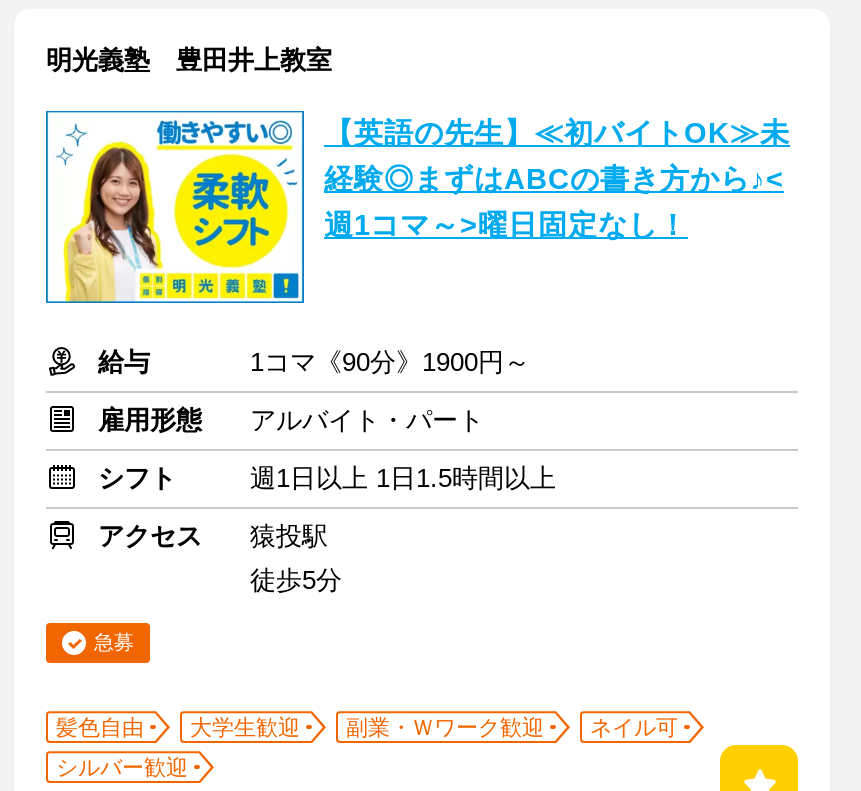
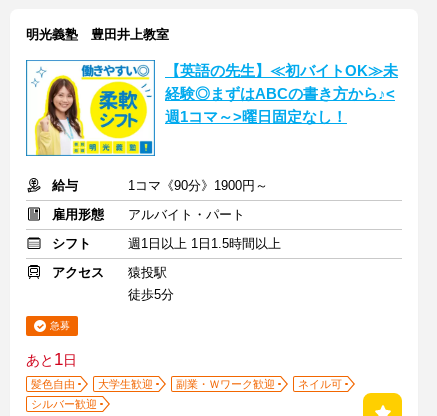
none -> [26,350,77,369] あと1日

